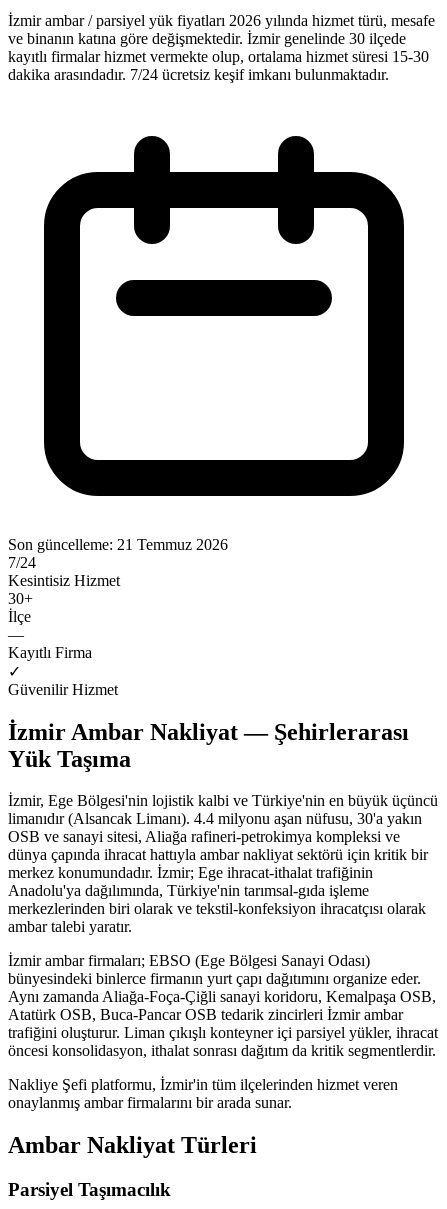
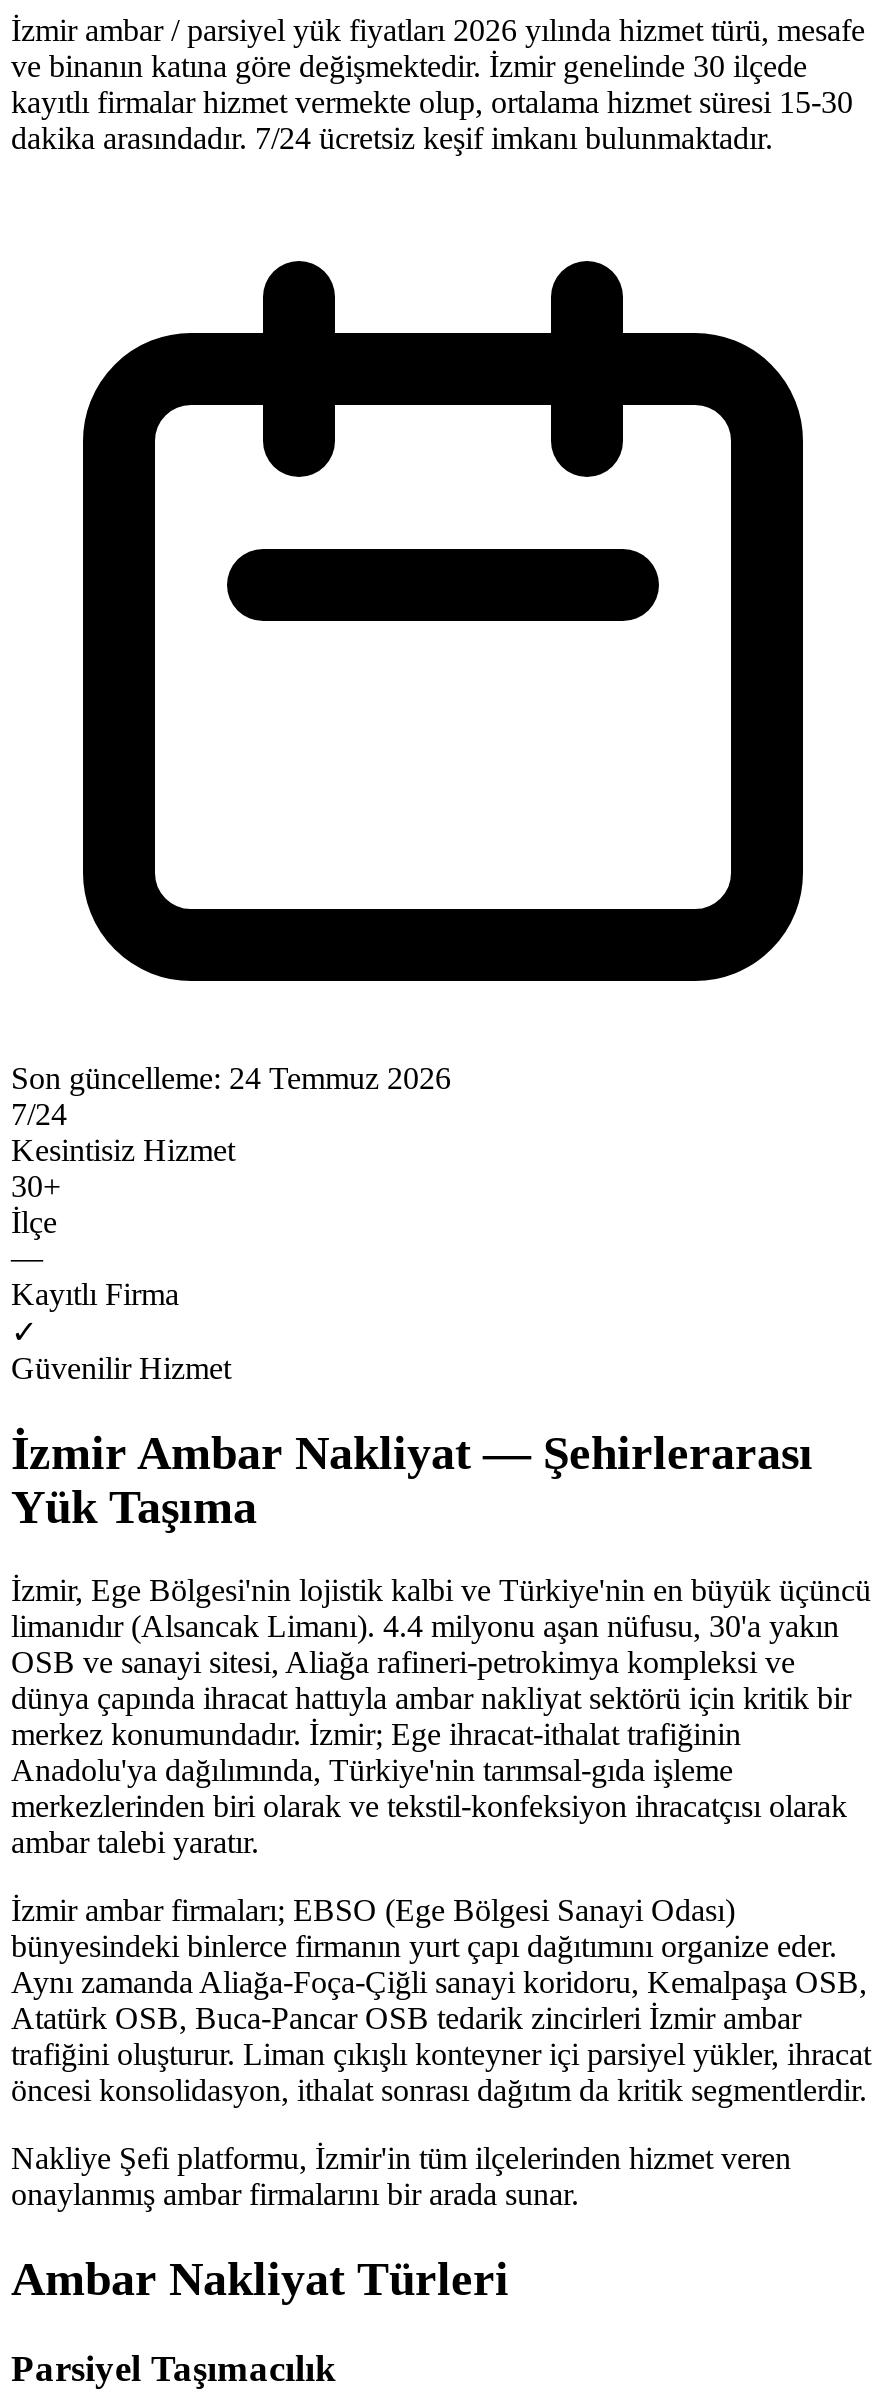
[8,536,228,553] Son güncelleme: 21 Temmuz 2026 -> [11,1060,451,1094] Son güncelleme: 24 Temmuz 2026

